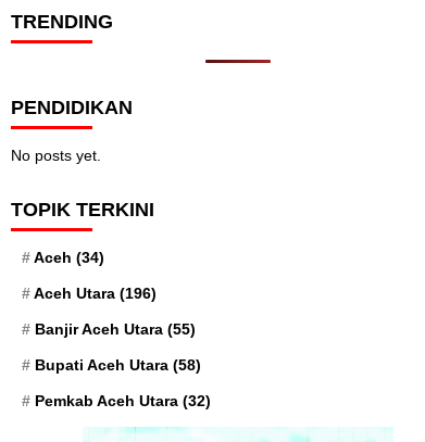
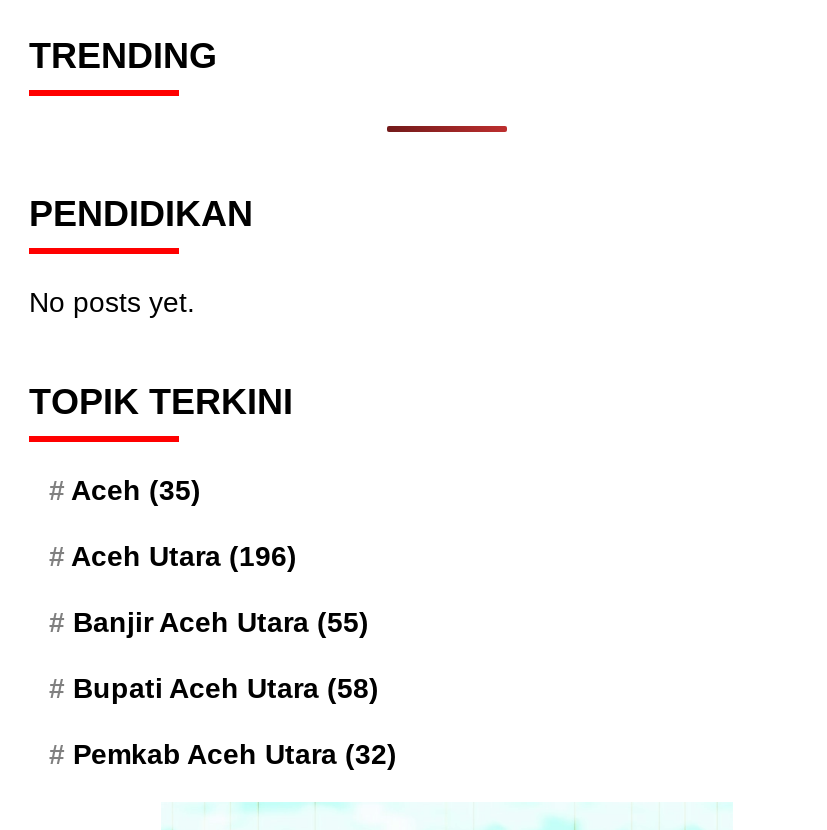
[34,248,104,266] Aceh (34) -> [71,473,201,505] Aceh (35)

